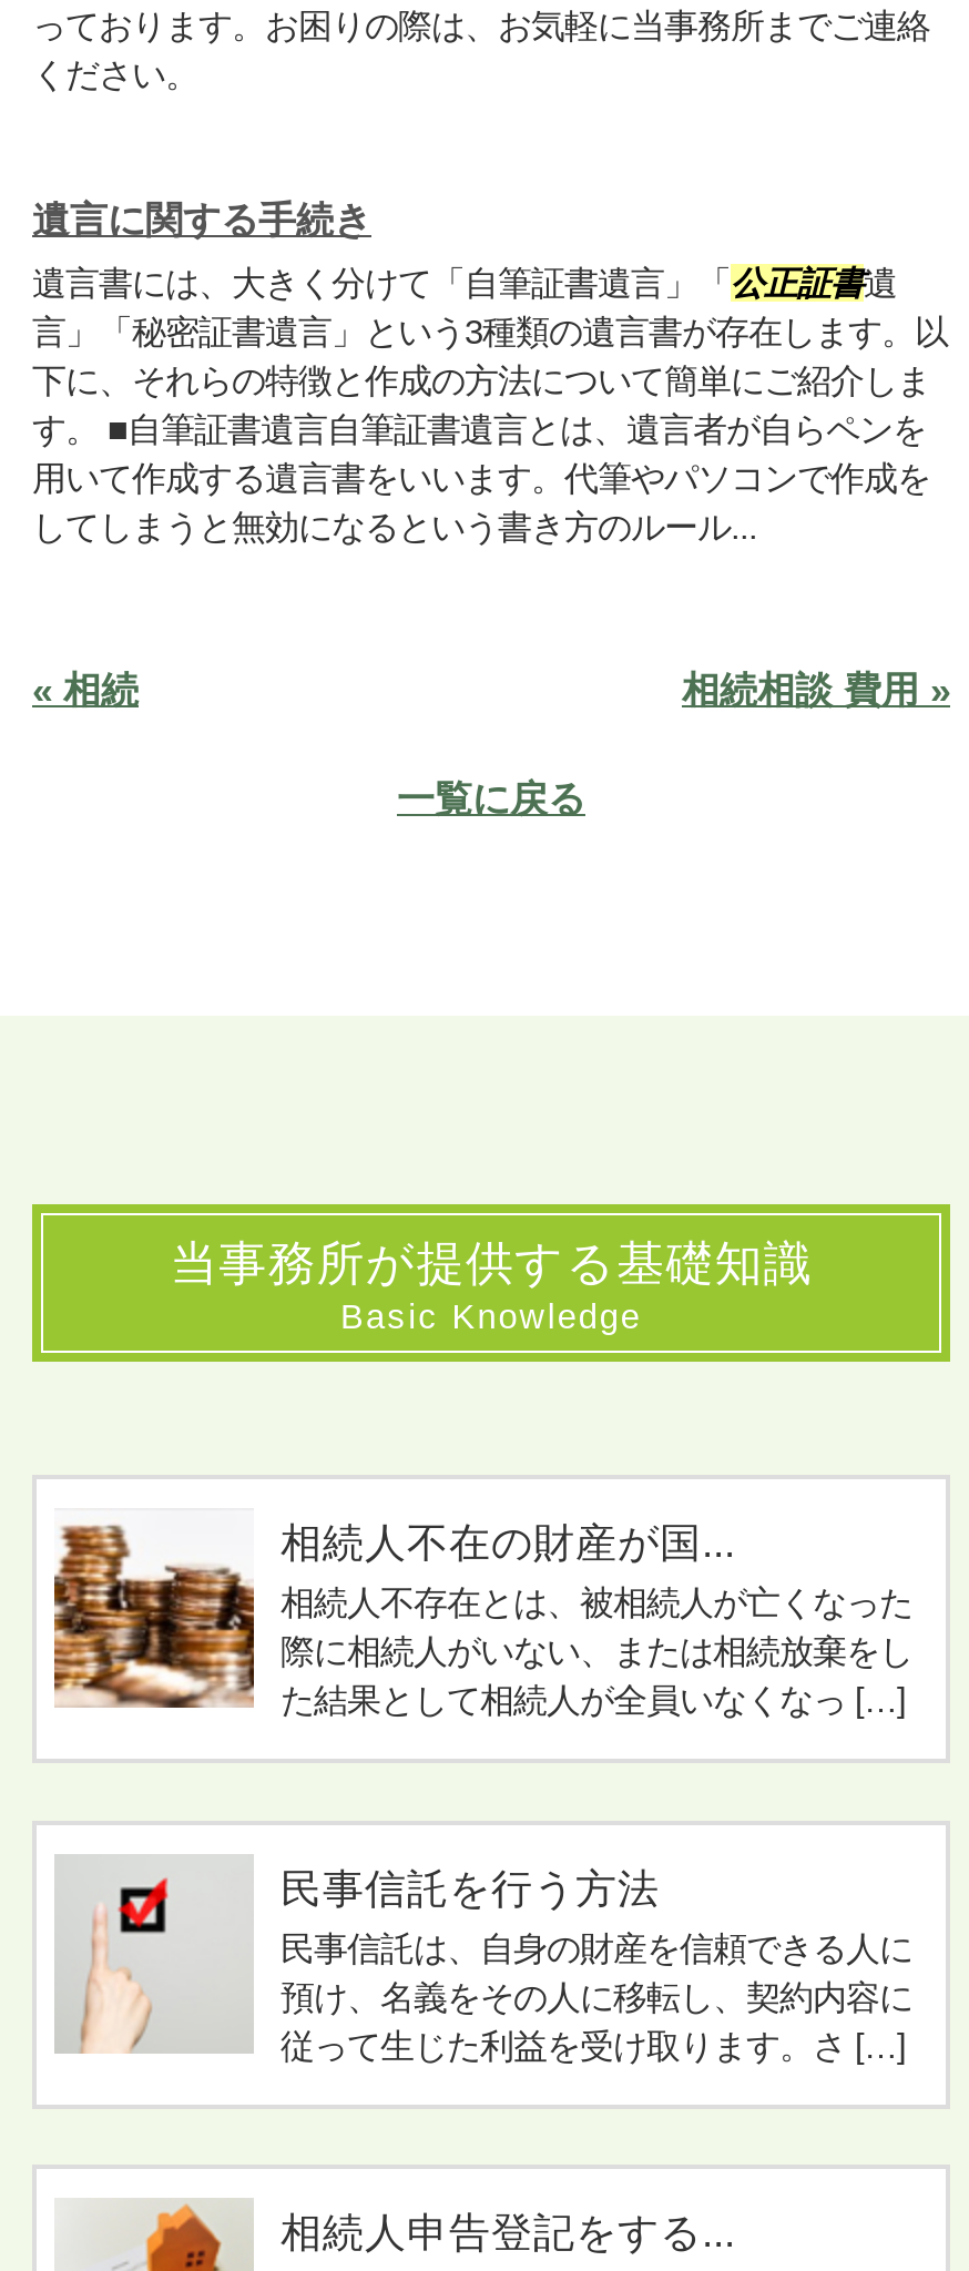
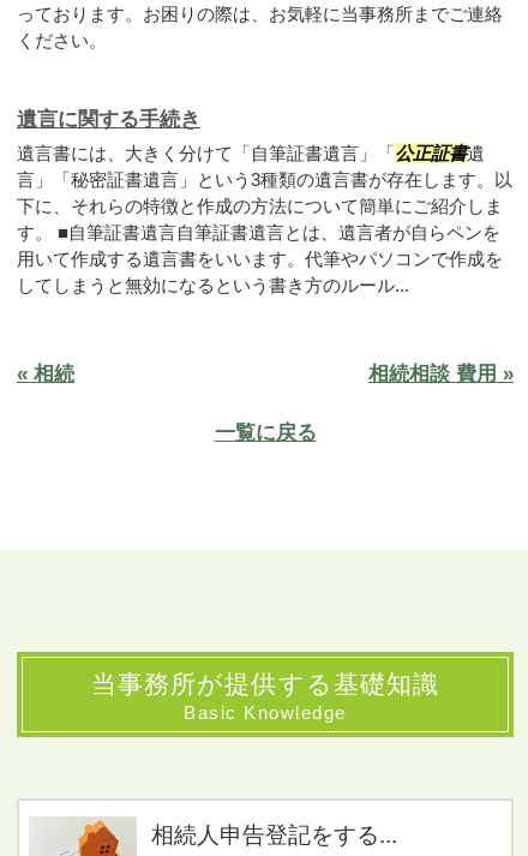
[52,1520,912,1720] [image] | 相続人不在の財産が国... | 相続人不存在とは、被相続人が亡くなった | 際に相続人がいない、または相続放棄をし | た結果として相続人が全員いなくなっ […] -> none
[59,1856,912,2065] [image] | 民事信託を行う方法 | 民事信託は、自身の財産を信頼できる人に | 預け、名義をその人に移転し、契約内容に | 従って生じた利益を受け取ります。さ […] -> none

